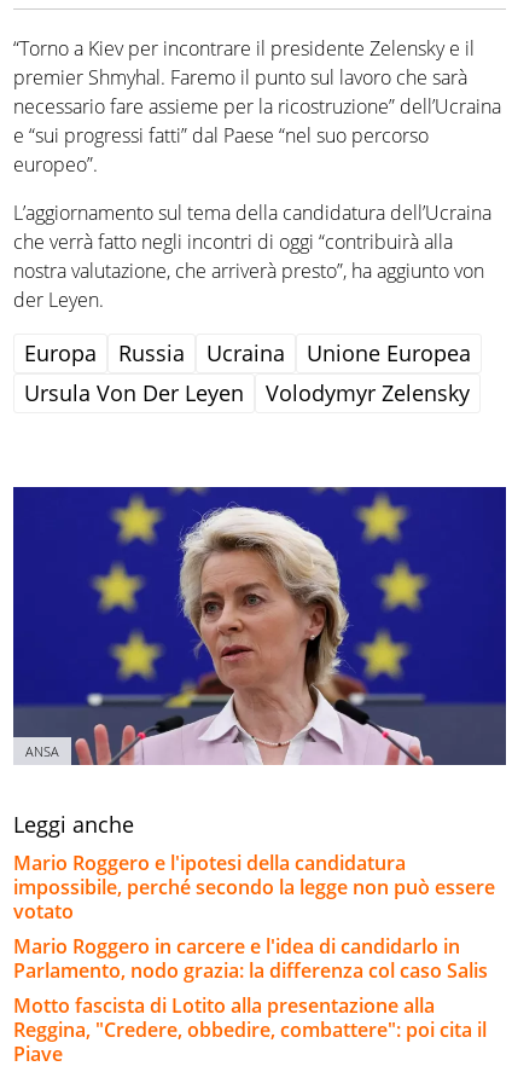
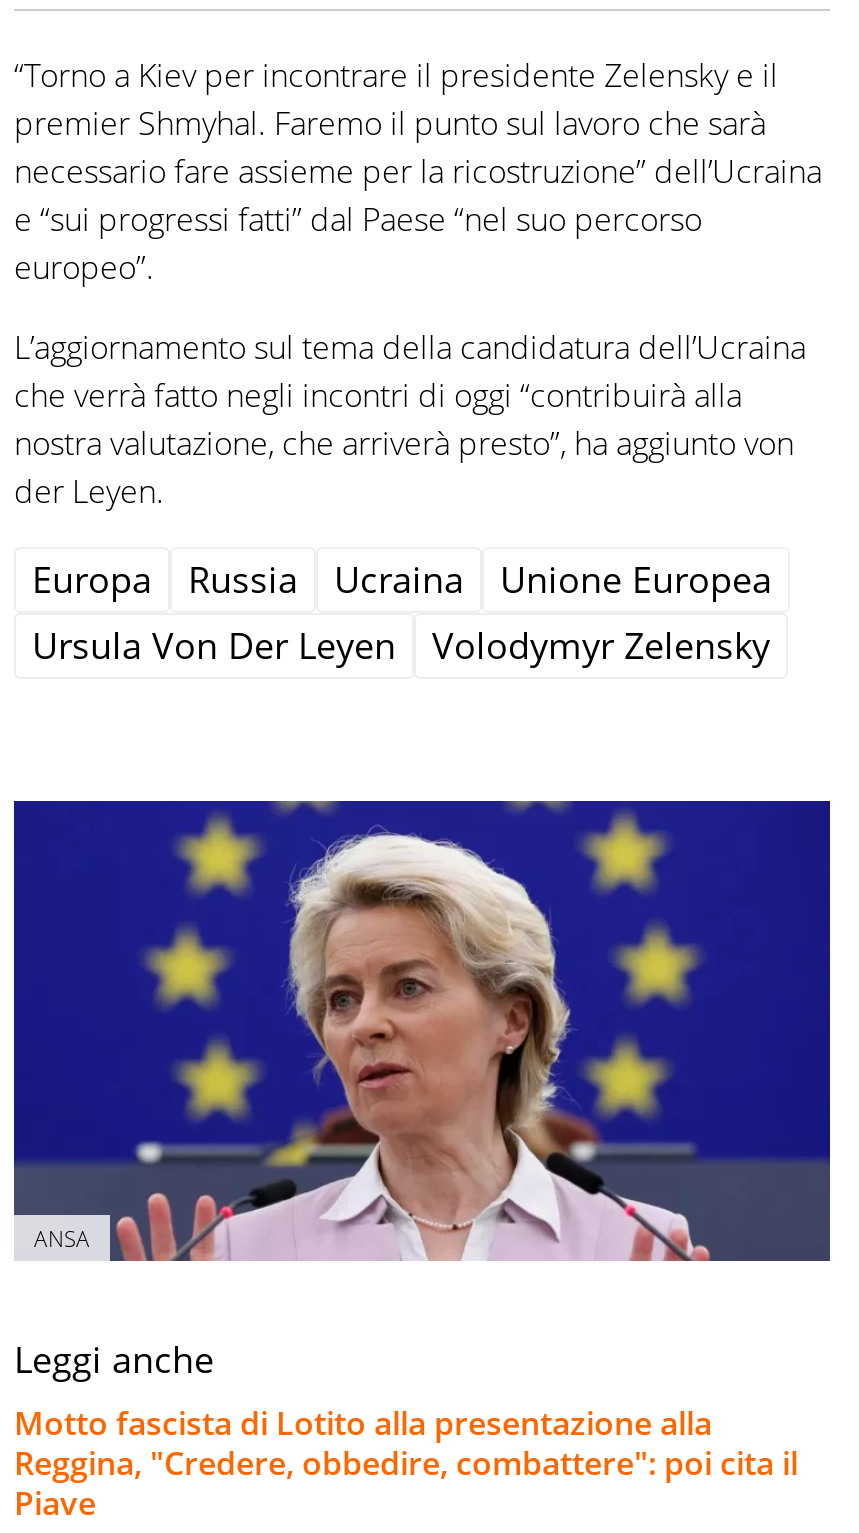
[13,849,495,983] Mario Roggero e l'ipotesi della candidatura | impossibile, perché secondo la legge non può essere | votato | Mario Roggero in carcere e l'idea di candidarlo in | Parlamento, nodo grazia: la differenza col caso Salis -> none

